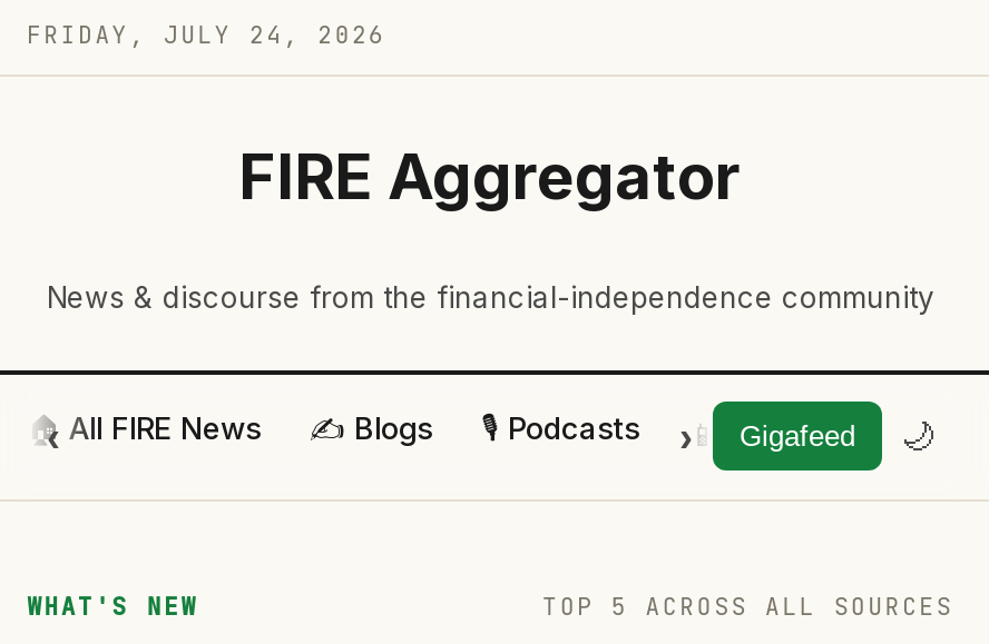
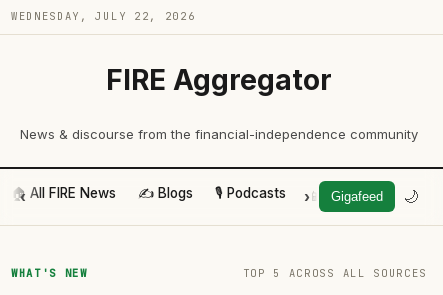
[27,19,386,50] FRIDAY, JULY 24, 2026 -> [11,9,195,23] WEDNESDAY, JULY 22, 2026

